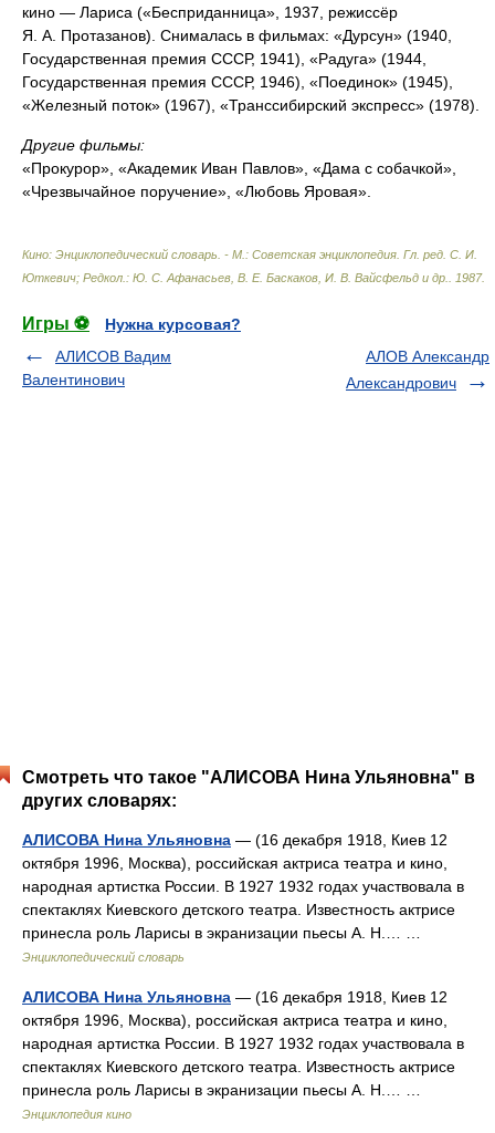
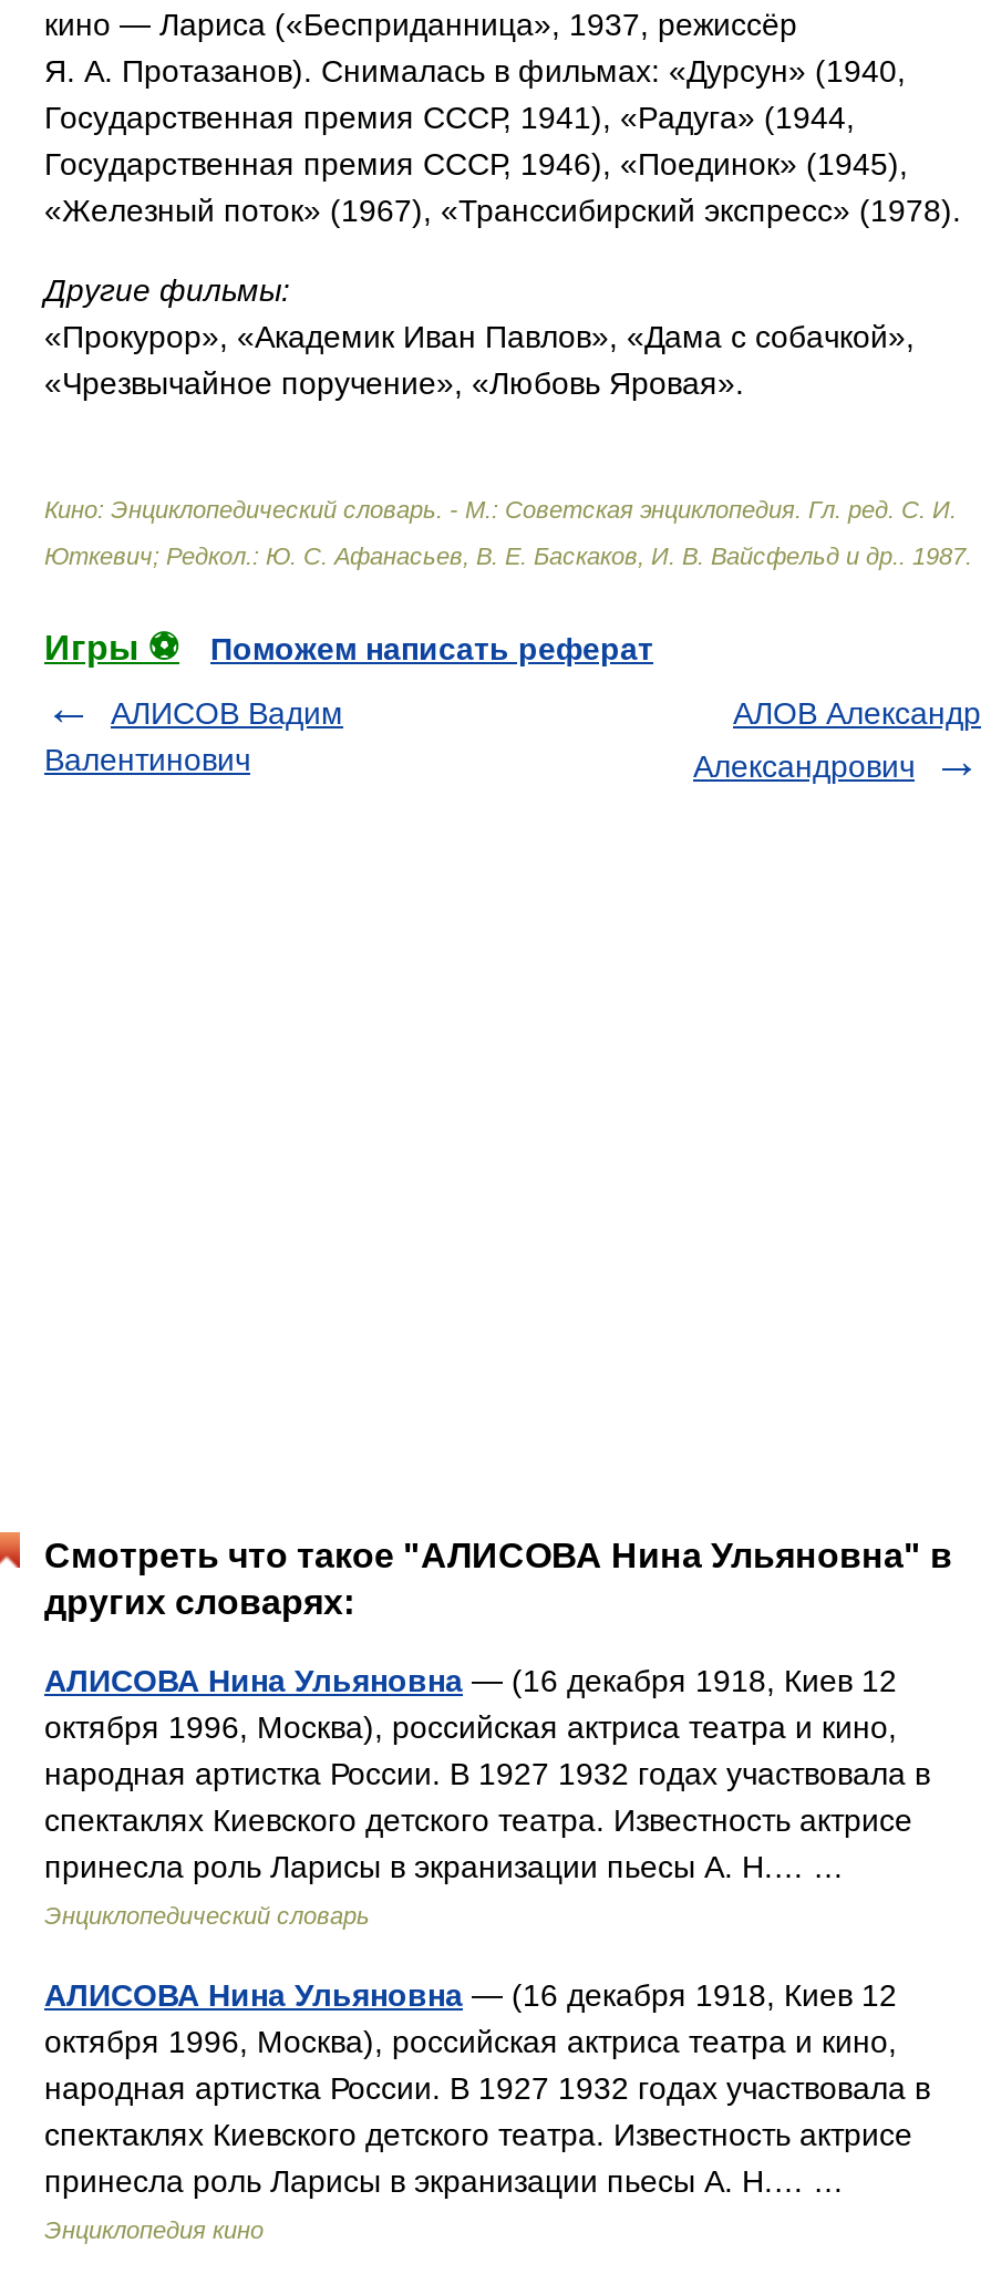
[105,315,241,333] Нужна курсовая? -> [210,631,653,666] Поможем написать реферат

